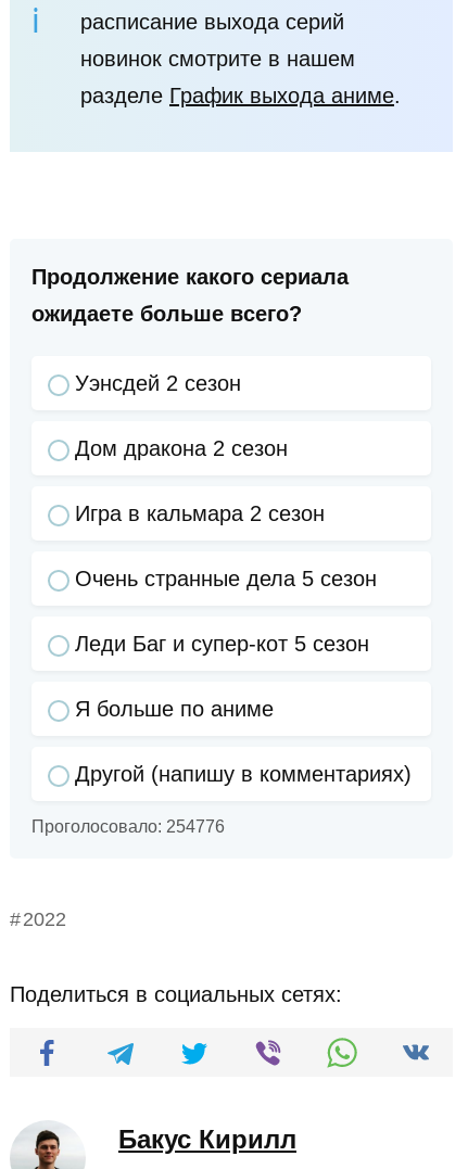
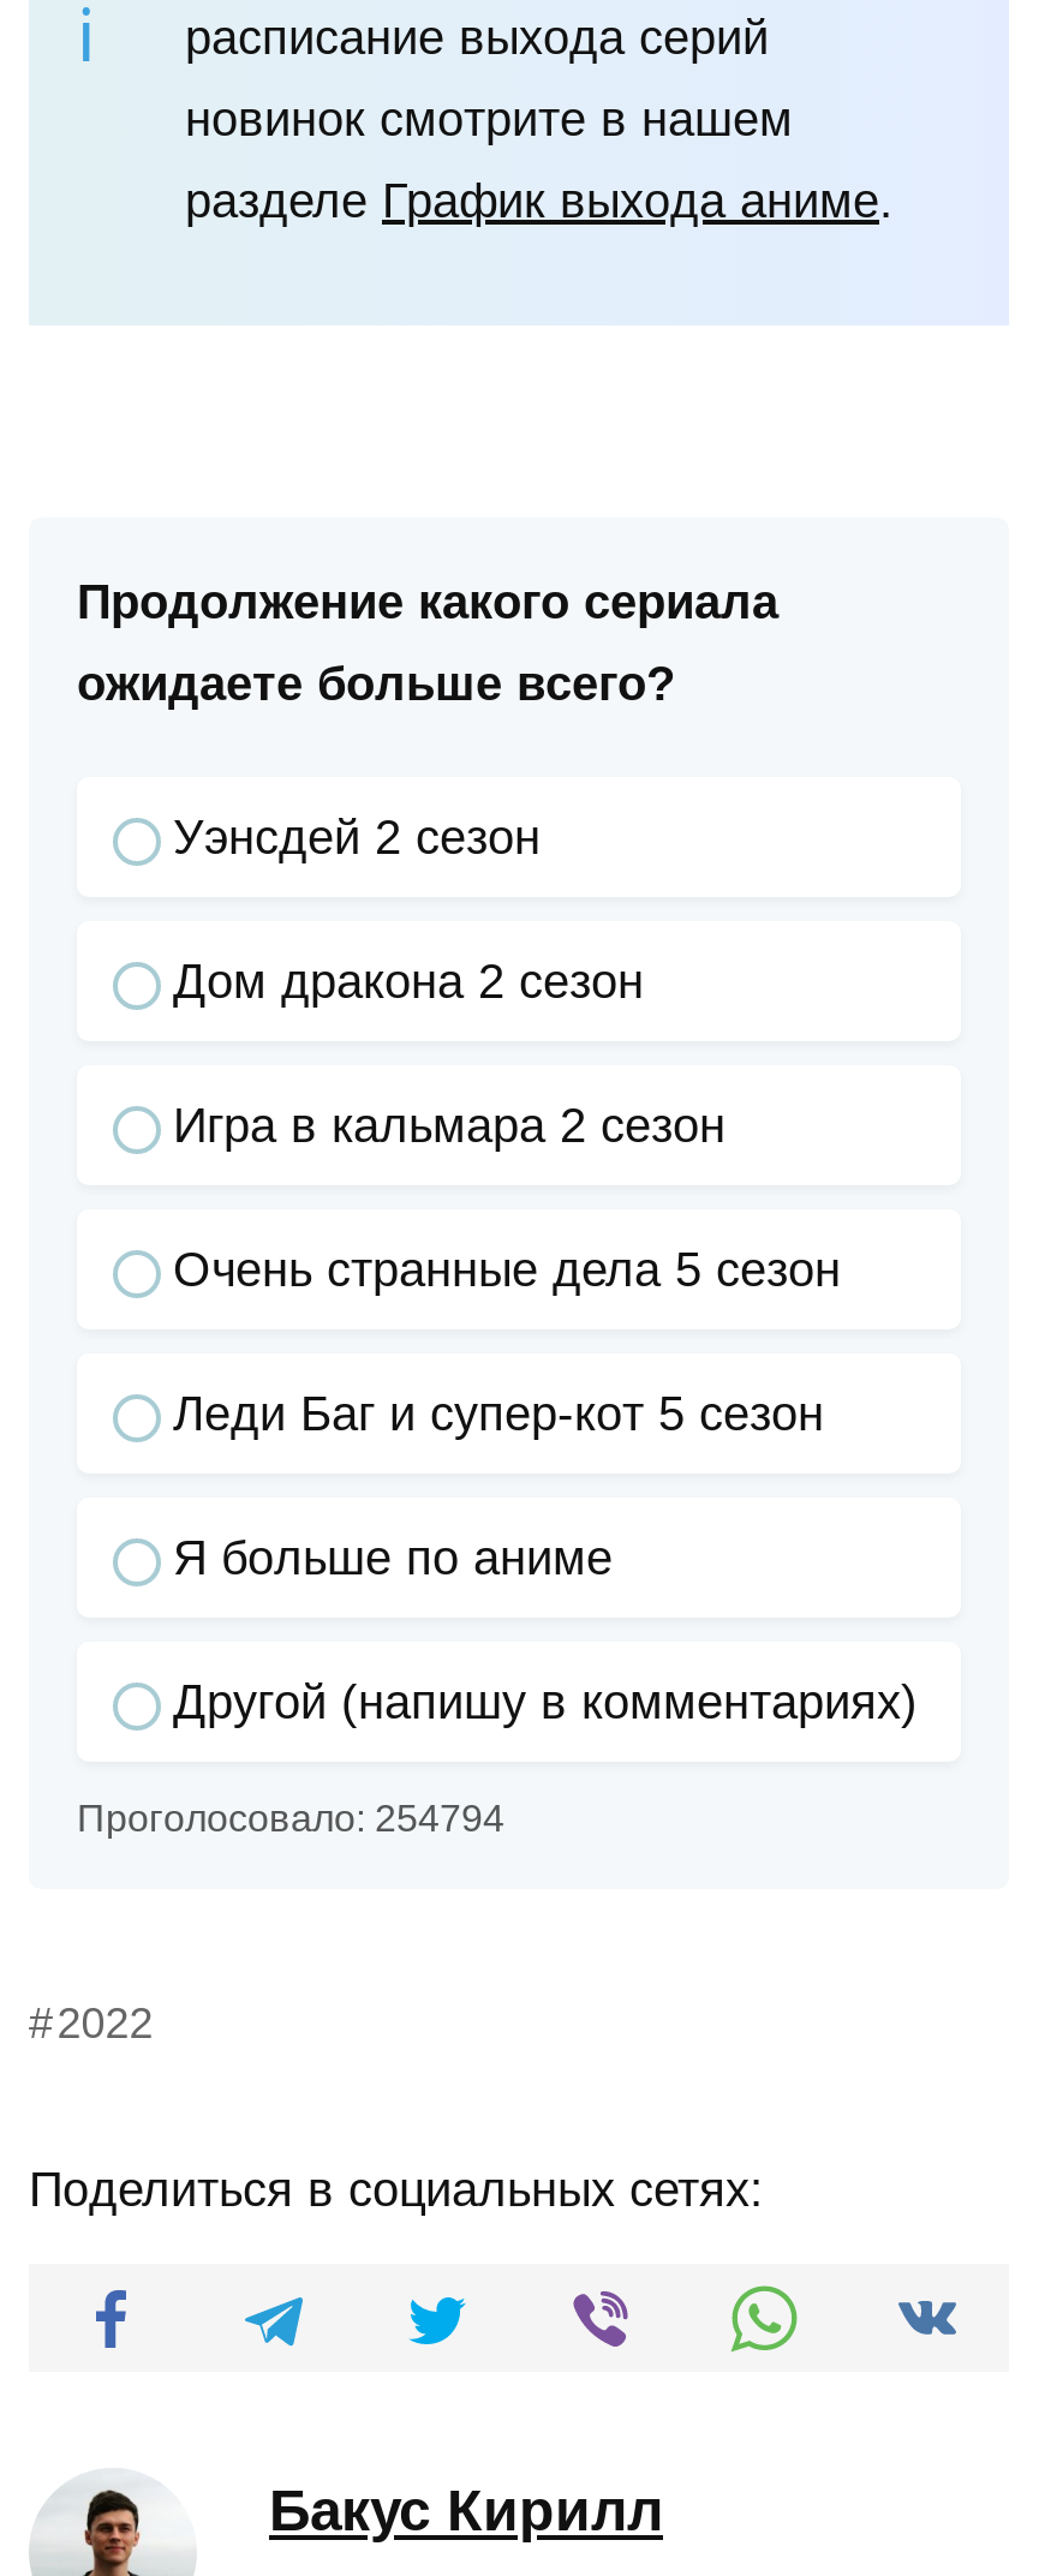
[31,817,225,836] Проголосовало: 254776 -> [77,1797,504,1838] Проголосовало: 254794

